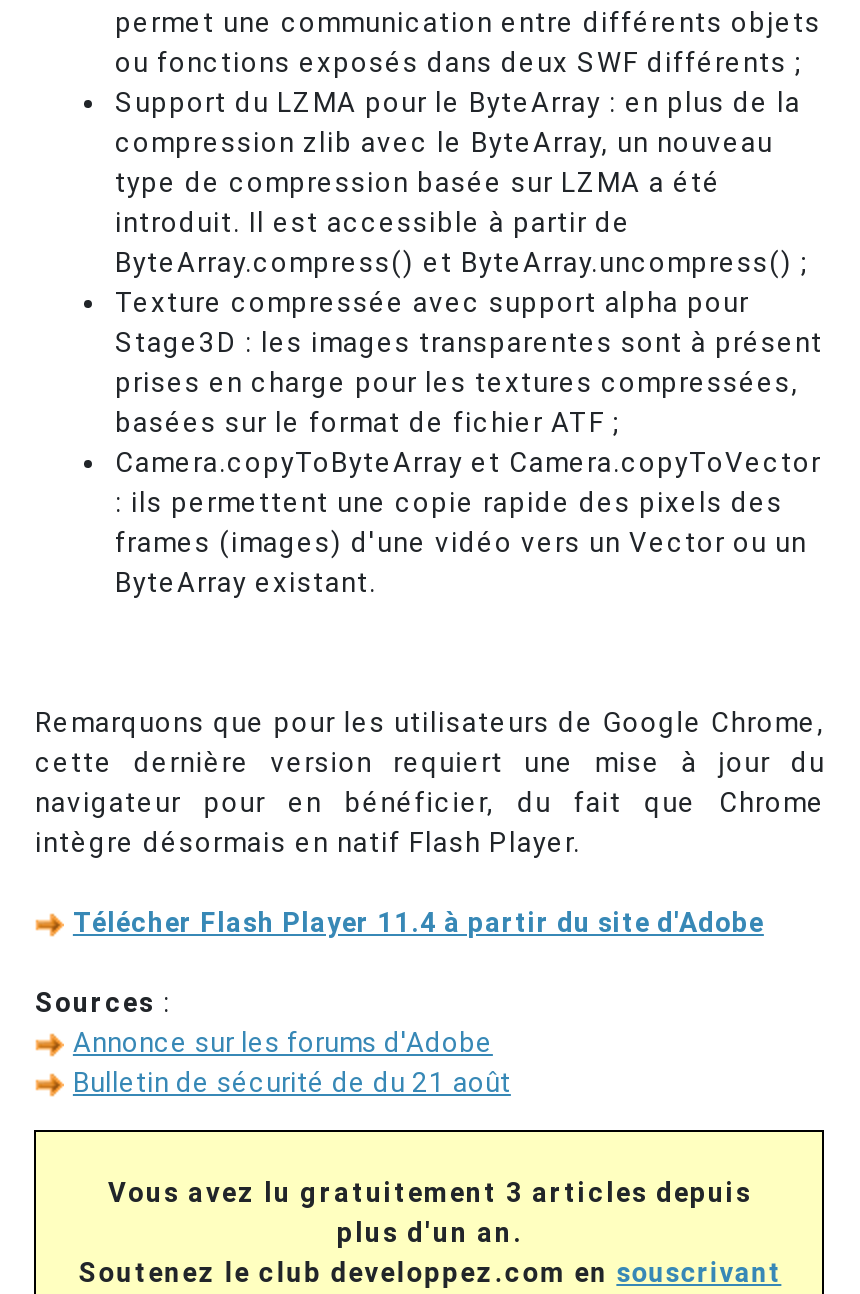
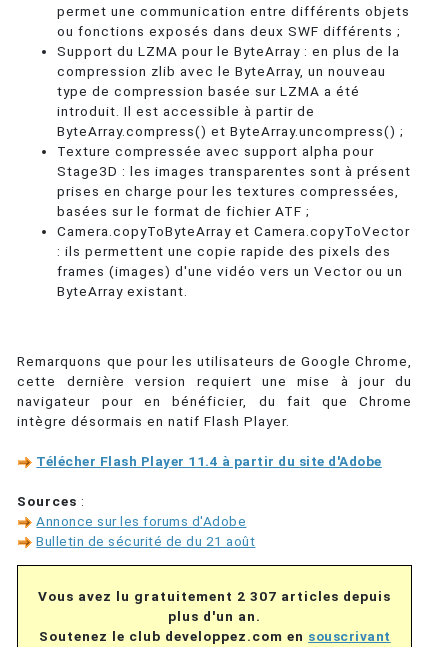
[108,1176,752,1208] Vous avez lu gratuitement 3 articles depuis -> [38,588,391,604] Vous avez lu gratuitement 2 307 articles depuis

